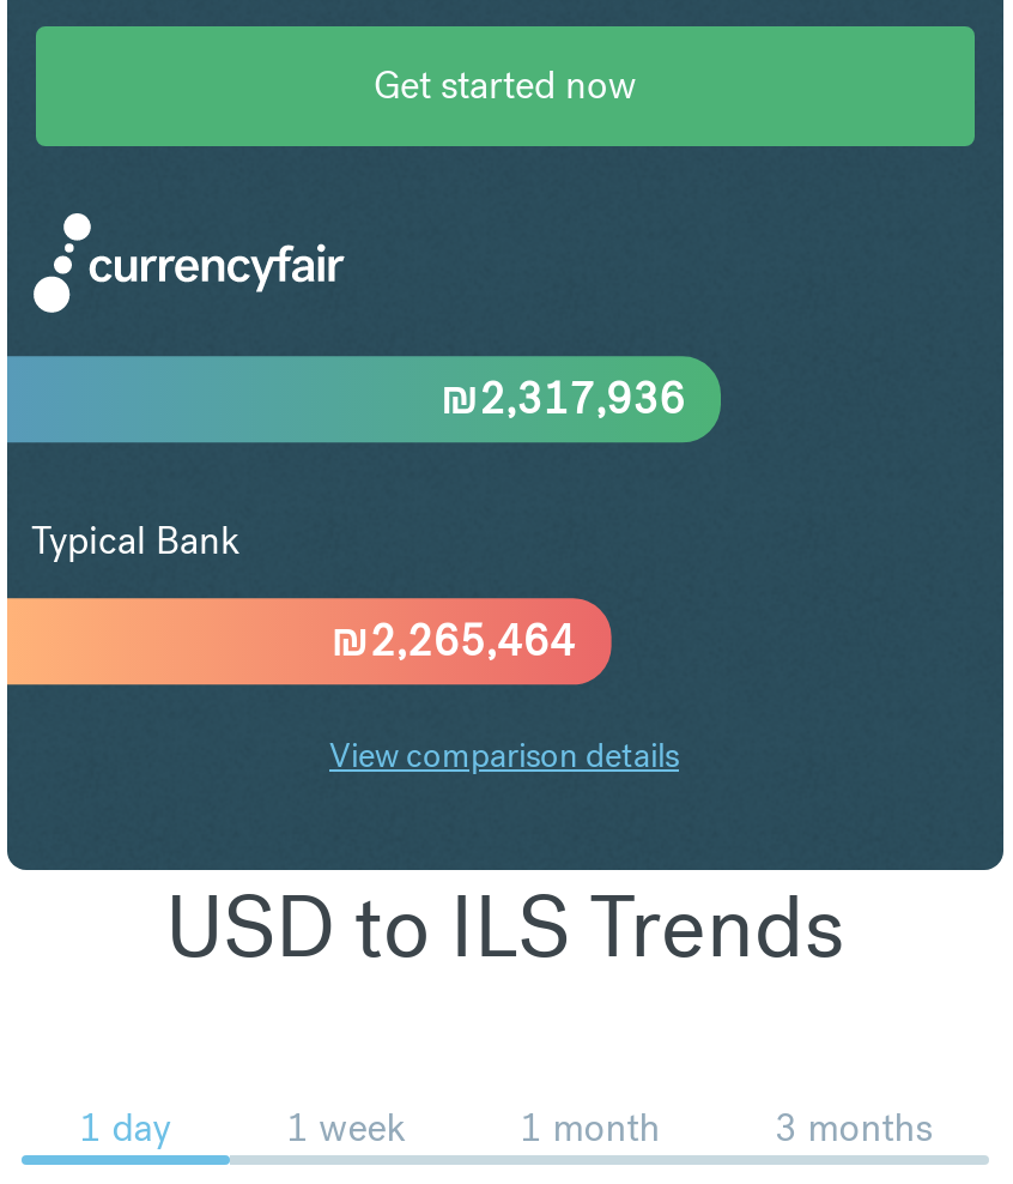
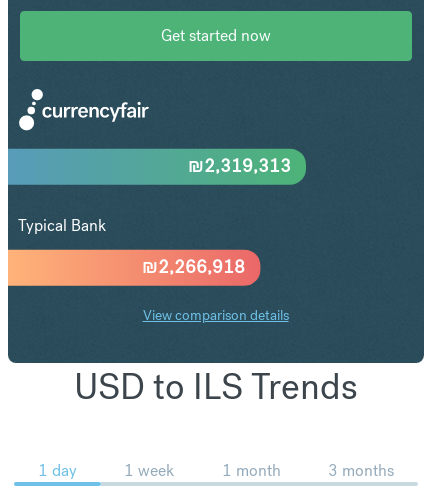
[441,370,685,425] ₪2,317,936 -> [188,154,291,177] ₪2,319,313
[331,612,575,667] ₪2,265,464 -> [142,255,245,278] ₪2,266,918

